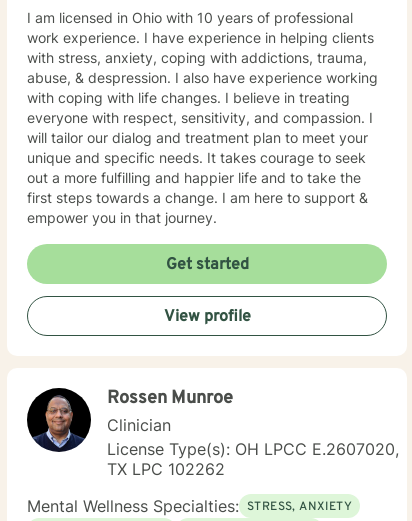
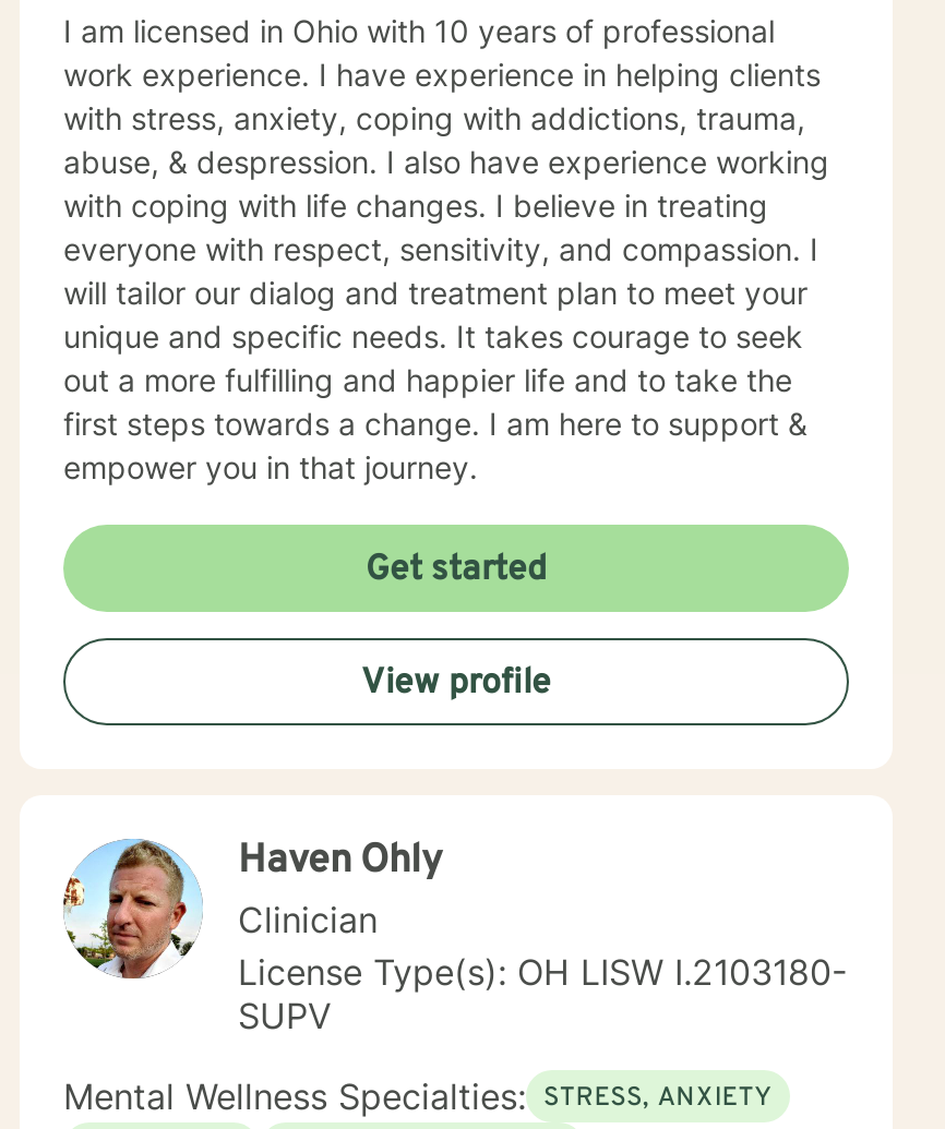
[26,387,233,452] [image] | Rossen Munroe -> [61,837,443,981] [image] | Haven Ohly
[107,439,399,479] License Type(s): OH LPCC E.2607020, | TX LPC 102262 -> [238,950,847,1037] License Type(s): OH LISW I.2103180- | SUPV

